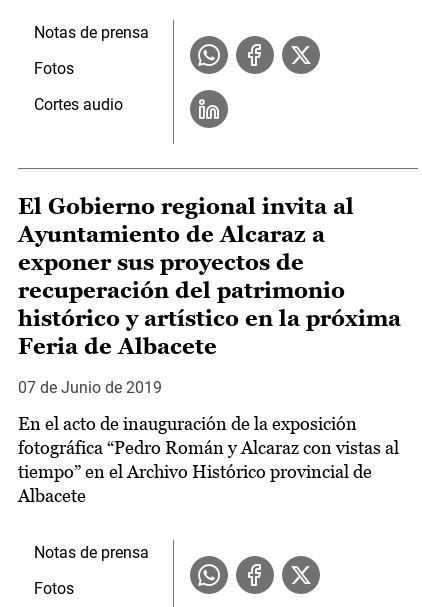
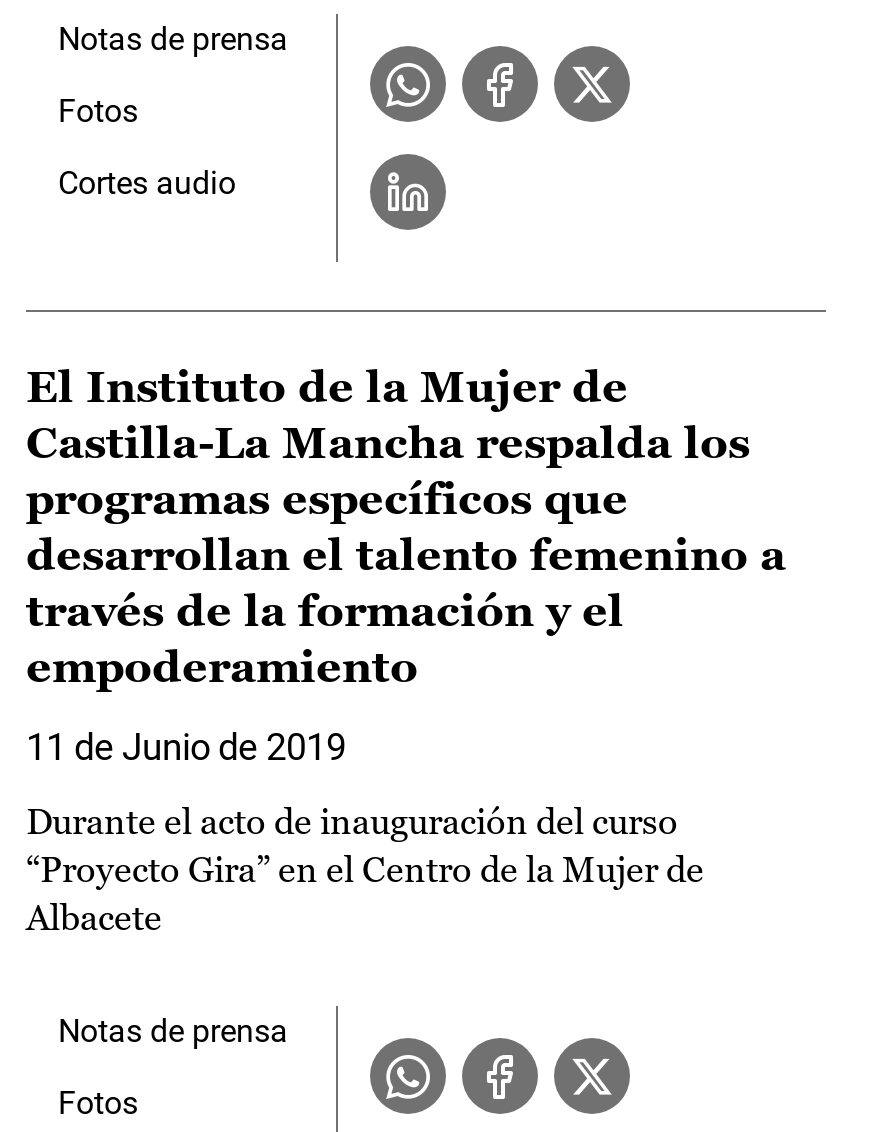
[18,194,401,359] El Gobierno regional invita al | Ayuntamiento de Alcaraz a | exponer sus proyectos de | recuperación del patrimonio | histórico y artístico en la próxima | Feria de Albacete -> [26,362,786,692] El Instituto de la Mujer de | Castilla-La Mancha respalda los | programas específicos que | desarrollan el talento femenino a | través de la formación y el | empoderamiento
[18,378,162,397] 07 de Junio de 2019 -> [26,726,346,768] 11 de Junio de 2019
[18,413,399,482] En el acto de inauguración de la exposición | fotográfica “Pedro Román y Alcaraz con vistas al | tiempo” en el Archivo Histórico provincial de -> [26,800,704,890] Durante el acto de inauguración del curso | “Proyecto Gira” en el Centro de la Mujer de

